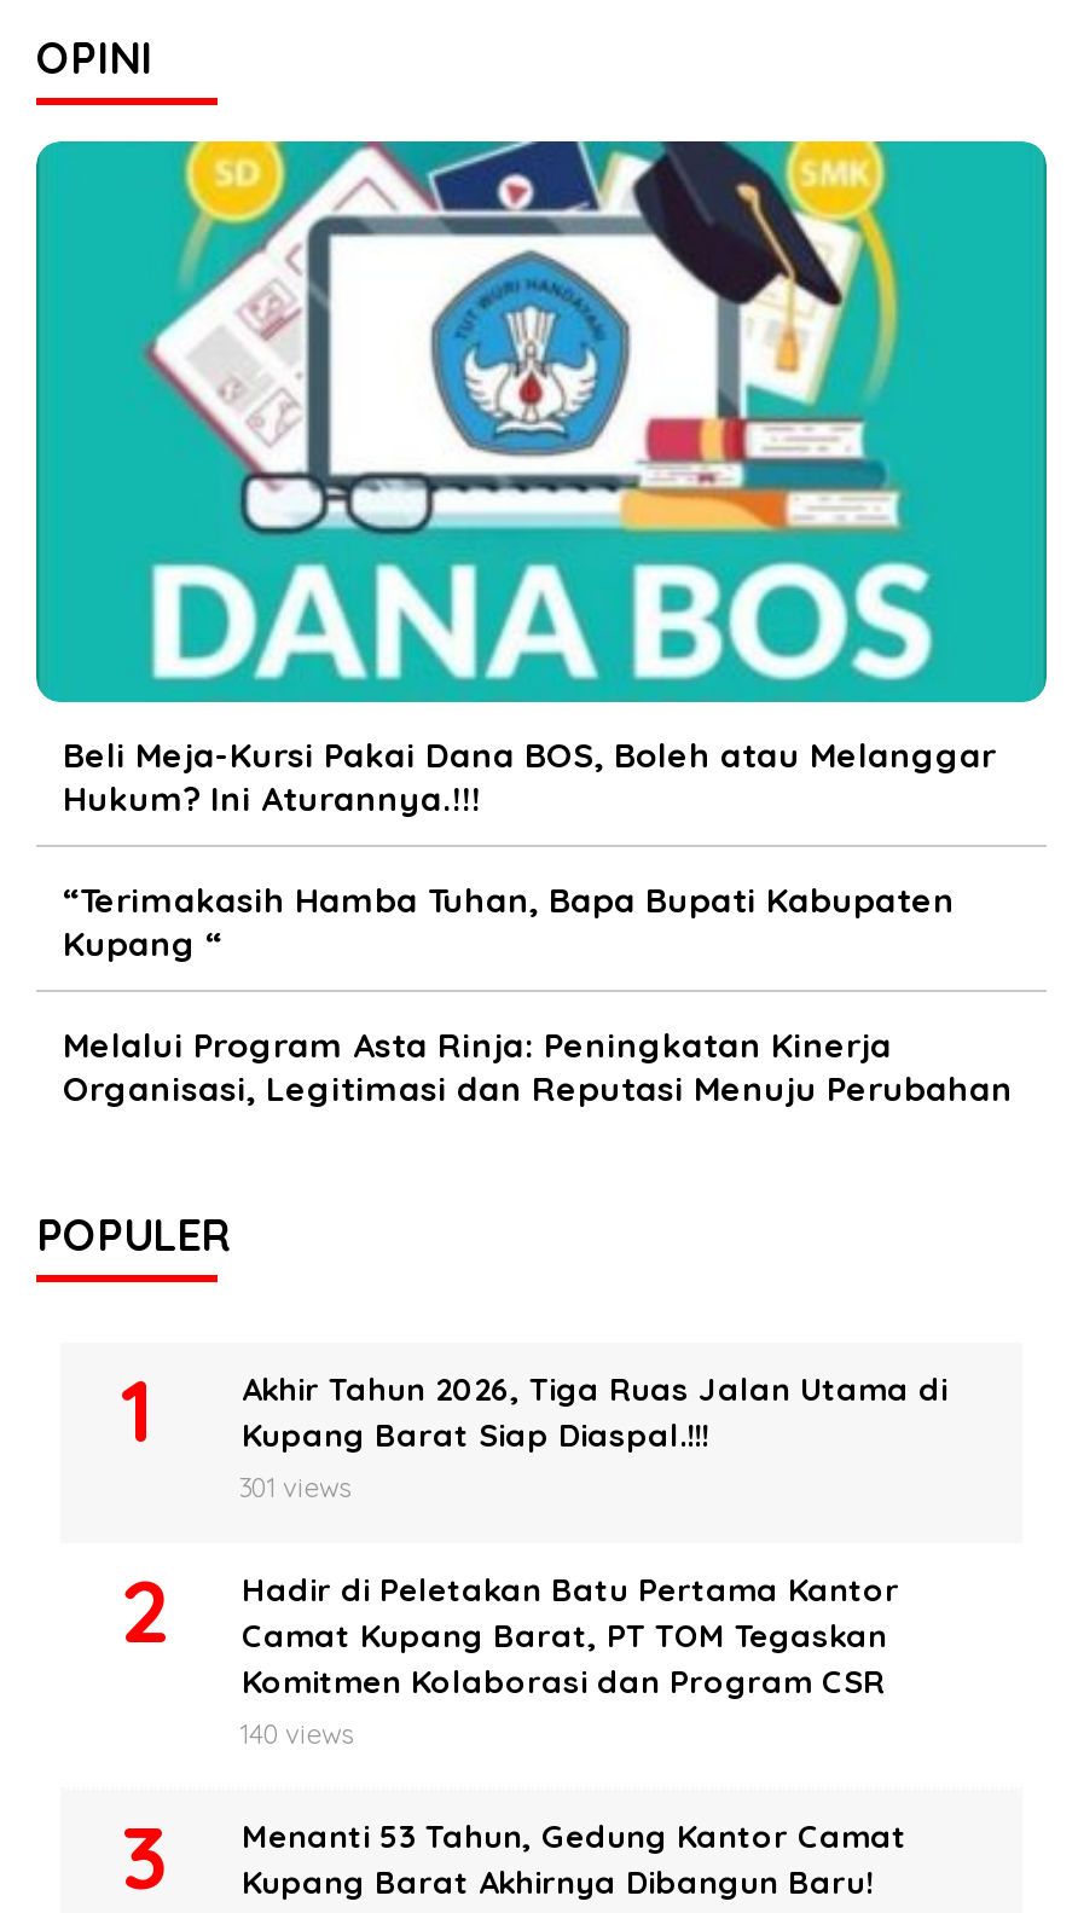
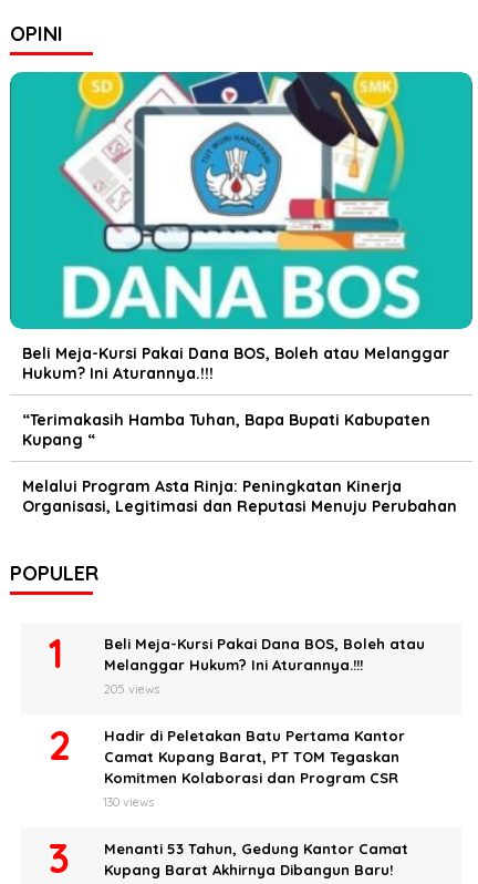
[239,1369,947,1504] Akhir Tahun 2026, Tiga Ruas Jalan Utama di | Kupang Barat Siap Diaspal.!!! | 301 views -> [103,635,425,697] Beli Meja-Kursi Pakai Dana BOS, Boleh atau | Melanggar Hukum? Ini Aturannya.!!! | 205 views
[239,1717,353,1751] 140 views -> [103,794,154,810] 130 views

